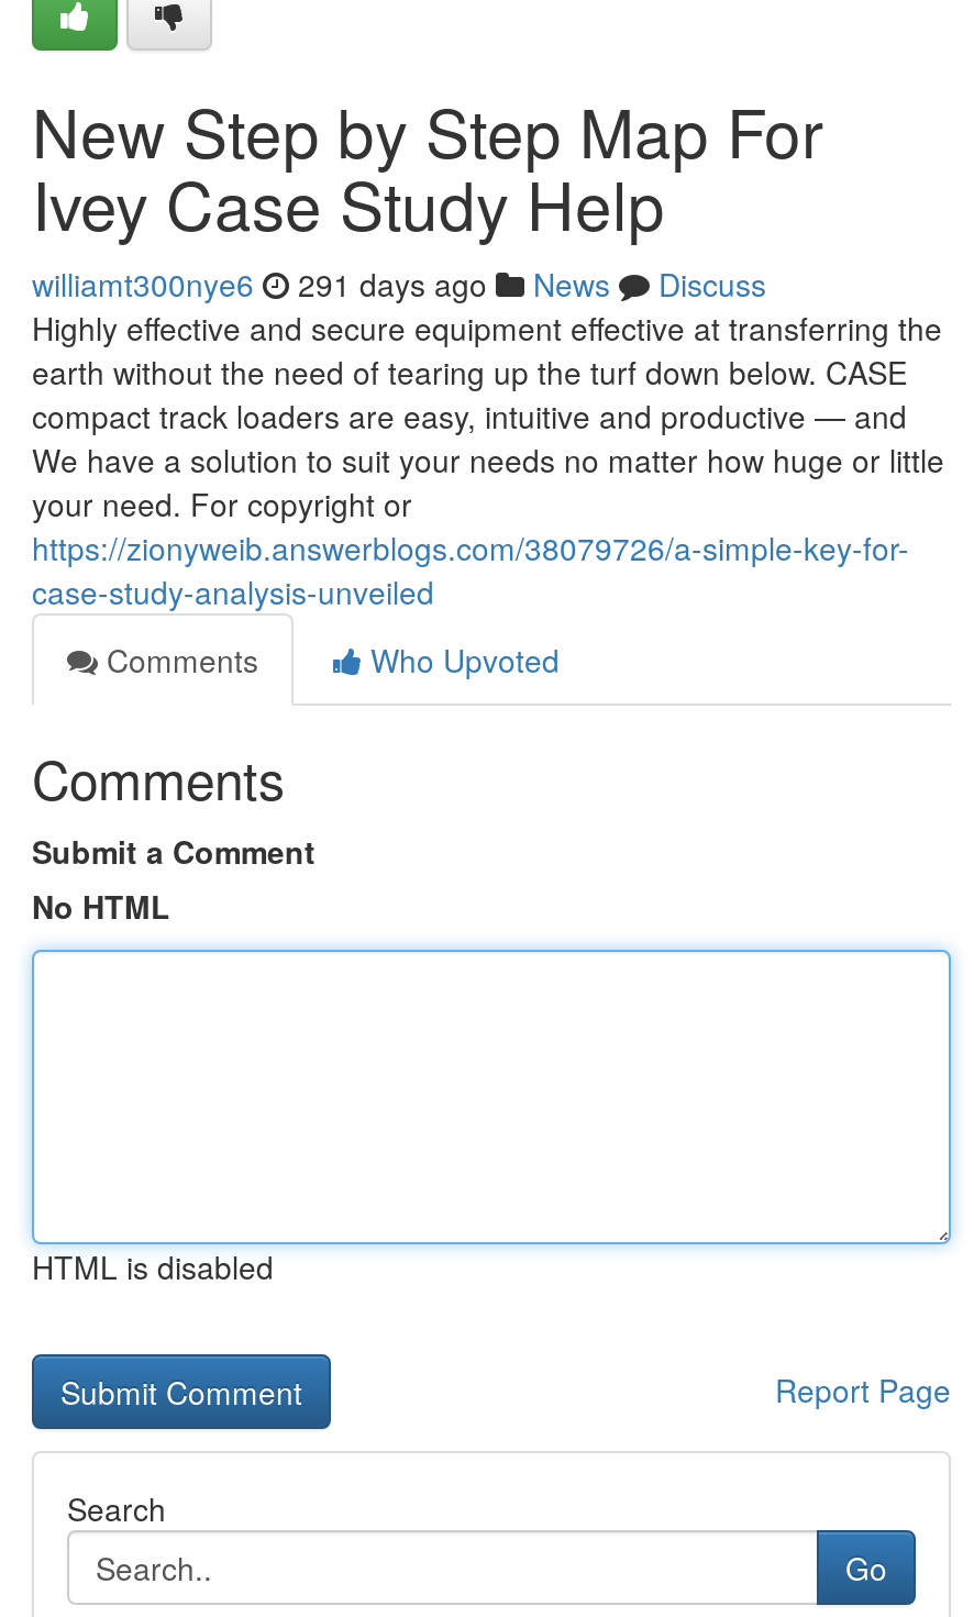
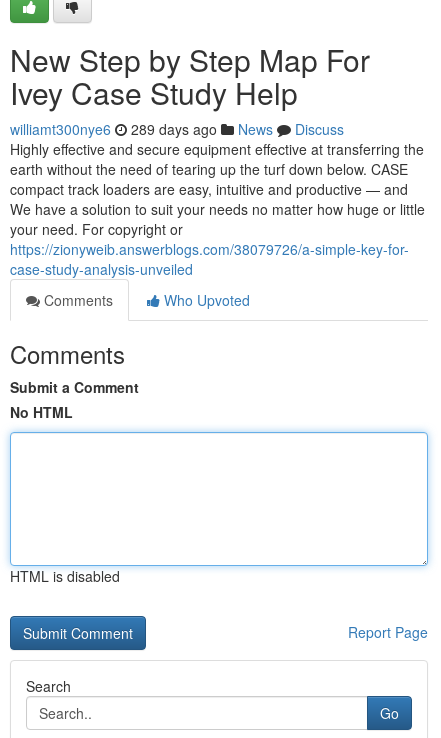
[32,262,766,306] williamt300nye6 291 days ago News Discuss -> [10,119,344,139] williamt300nye6 289 days ago News Discuss

